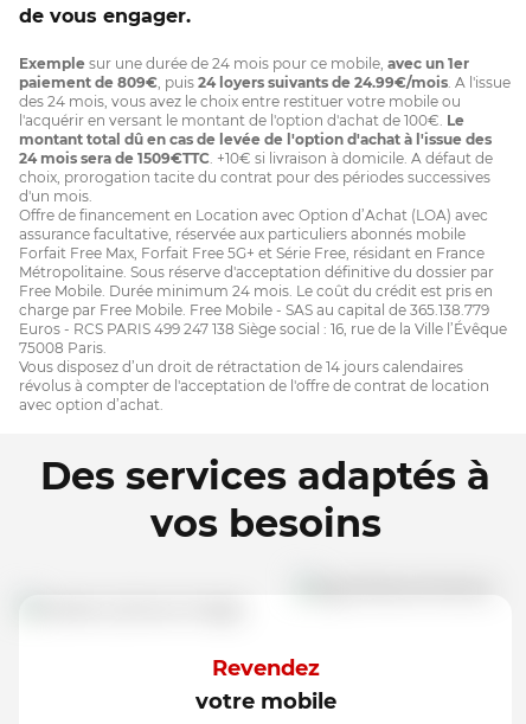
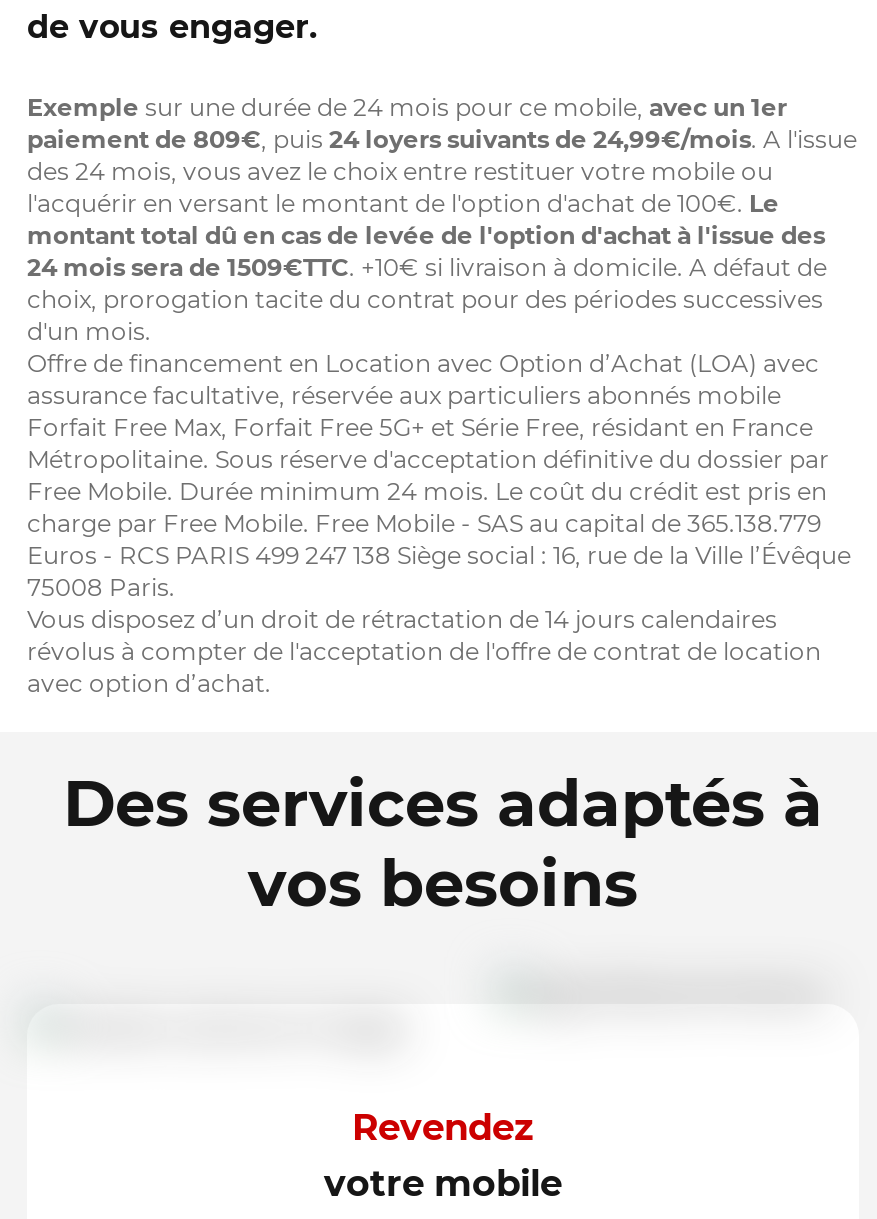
[19,73,511,91] paiement de 809€, puis 24 loyers suivants de 24.99€/mois. A l'issue -> [27,123,857,153] paiement de 809€, puis 24 loyers suivants de 24,99€/mois. A l'issue

